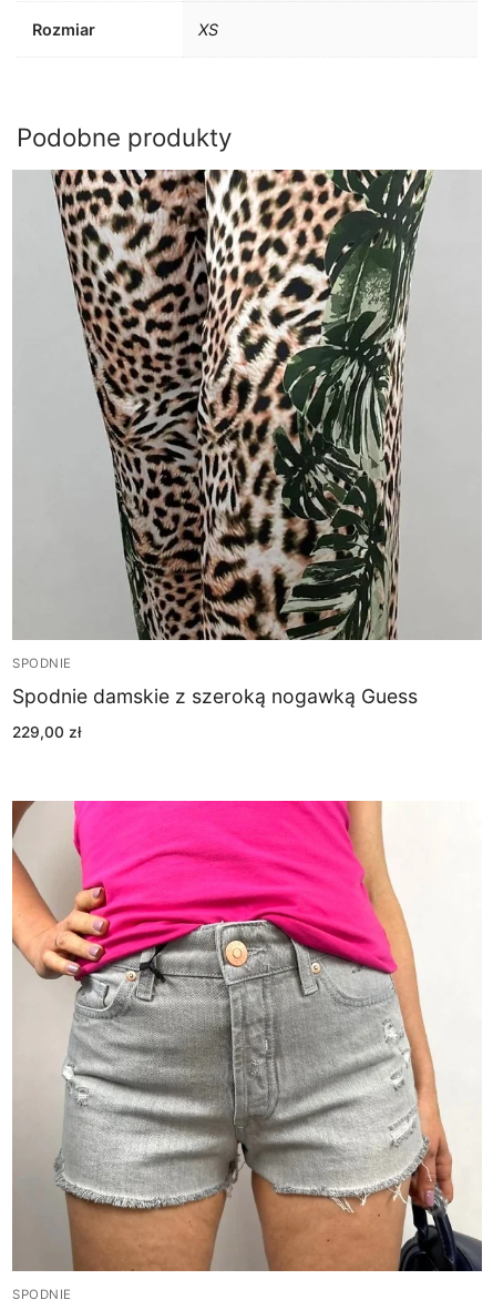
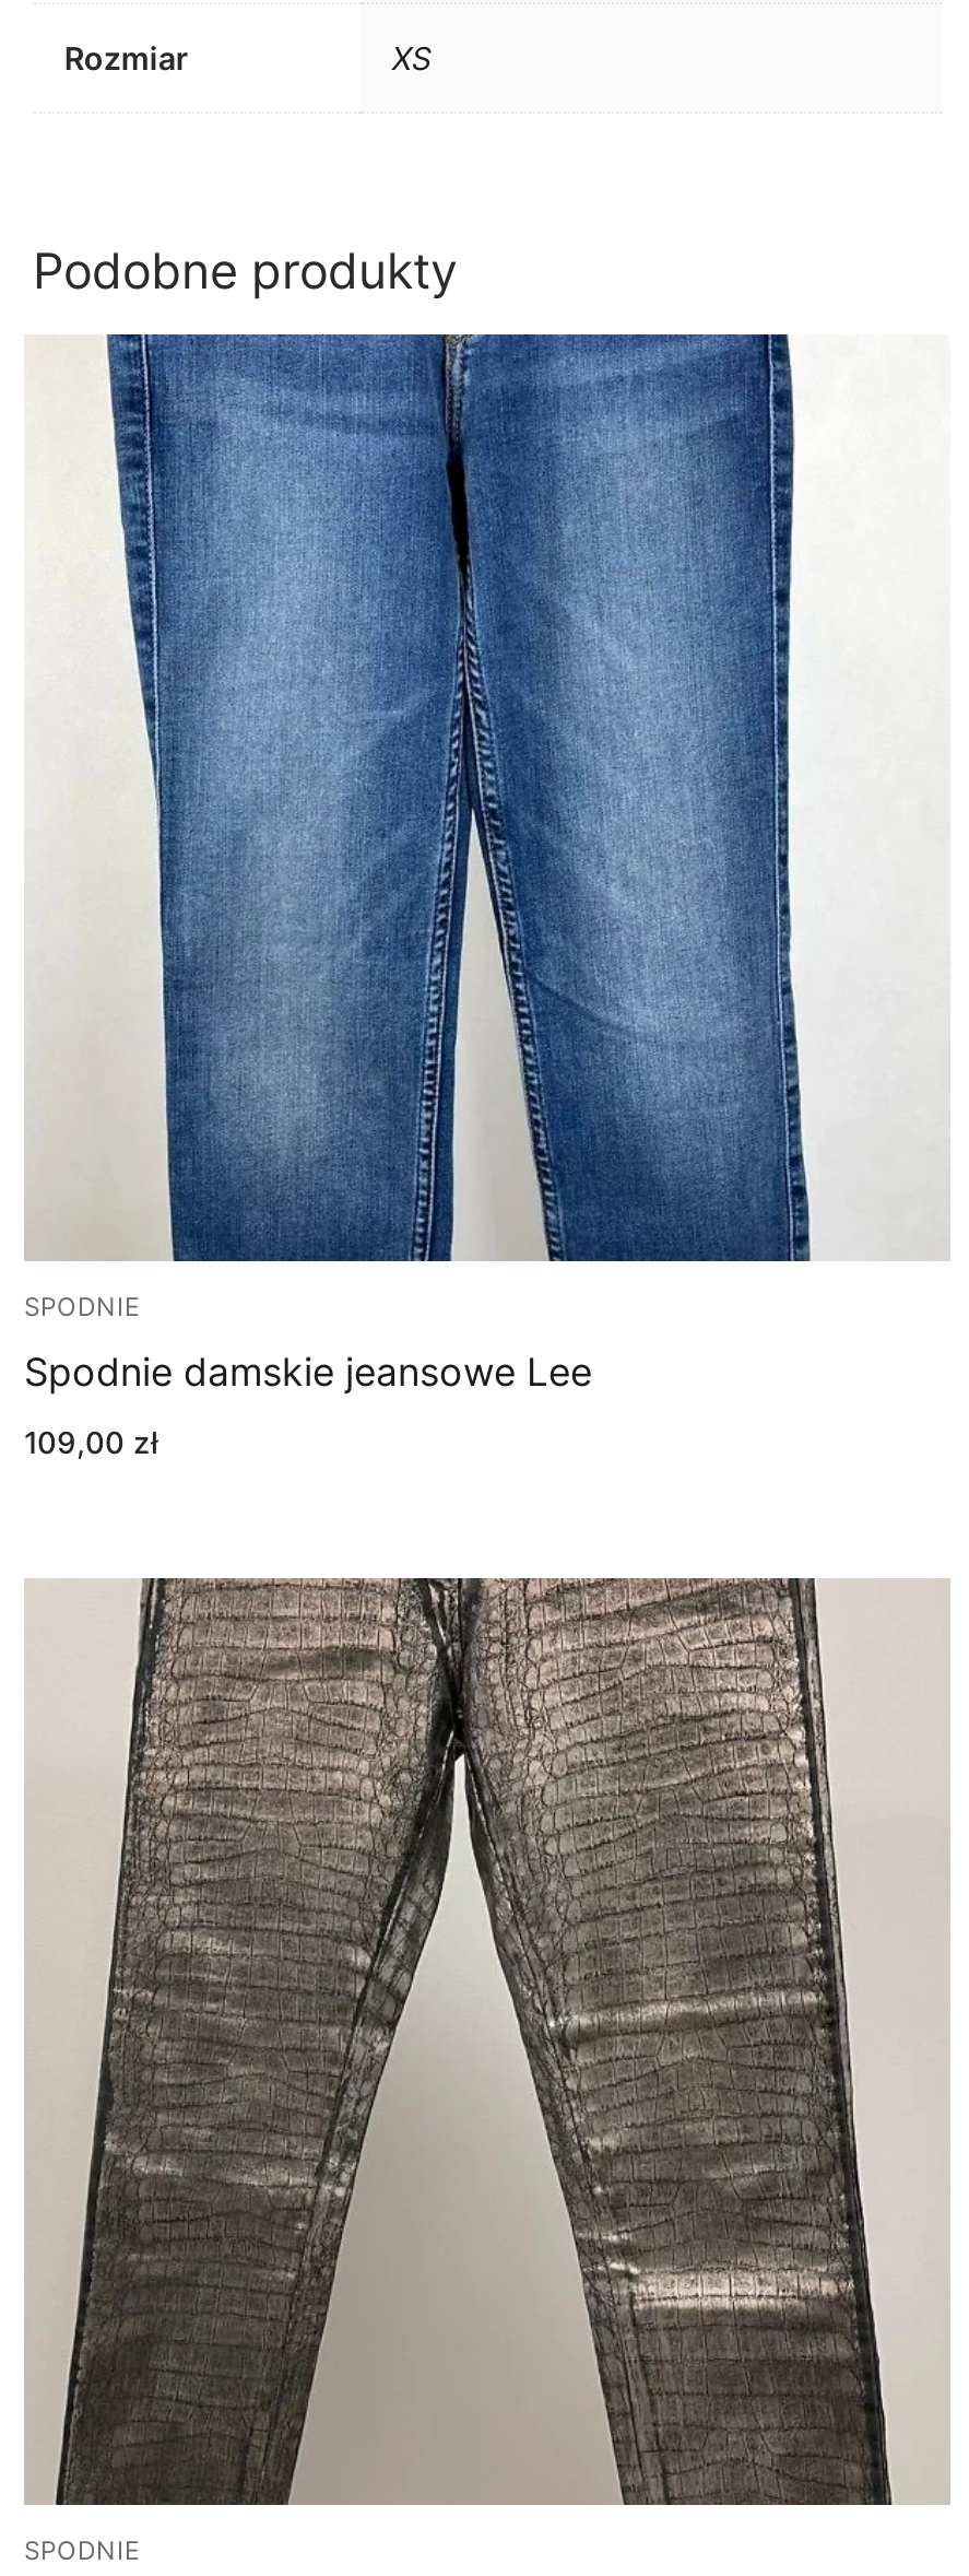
[12,169,481,708] [image] | Spodnie damskie z szeroką nogawką Guess -> [24,332,946,1395] [image] | Spodnie damskie jeansowe Lee
[12,723,81,740] 229,00 zł -> [24,1424,157,1459] 109,00 zł
[11,800,482,1272] [image] -> [24,1576,950,2507] [image]

